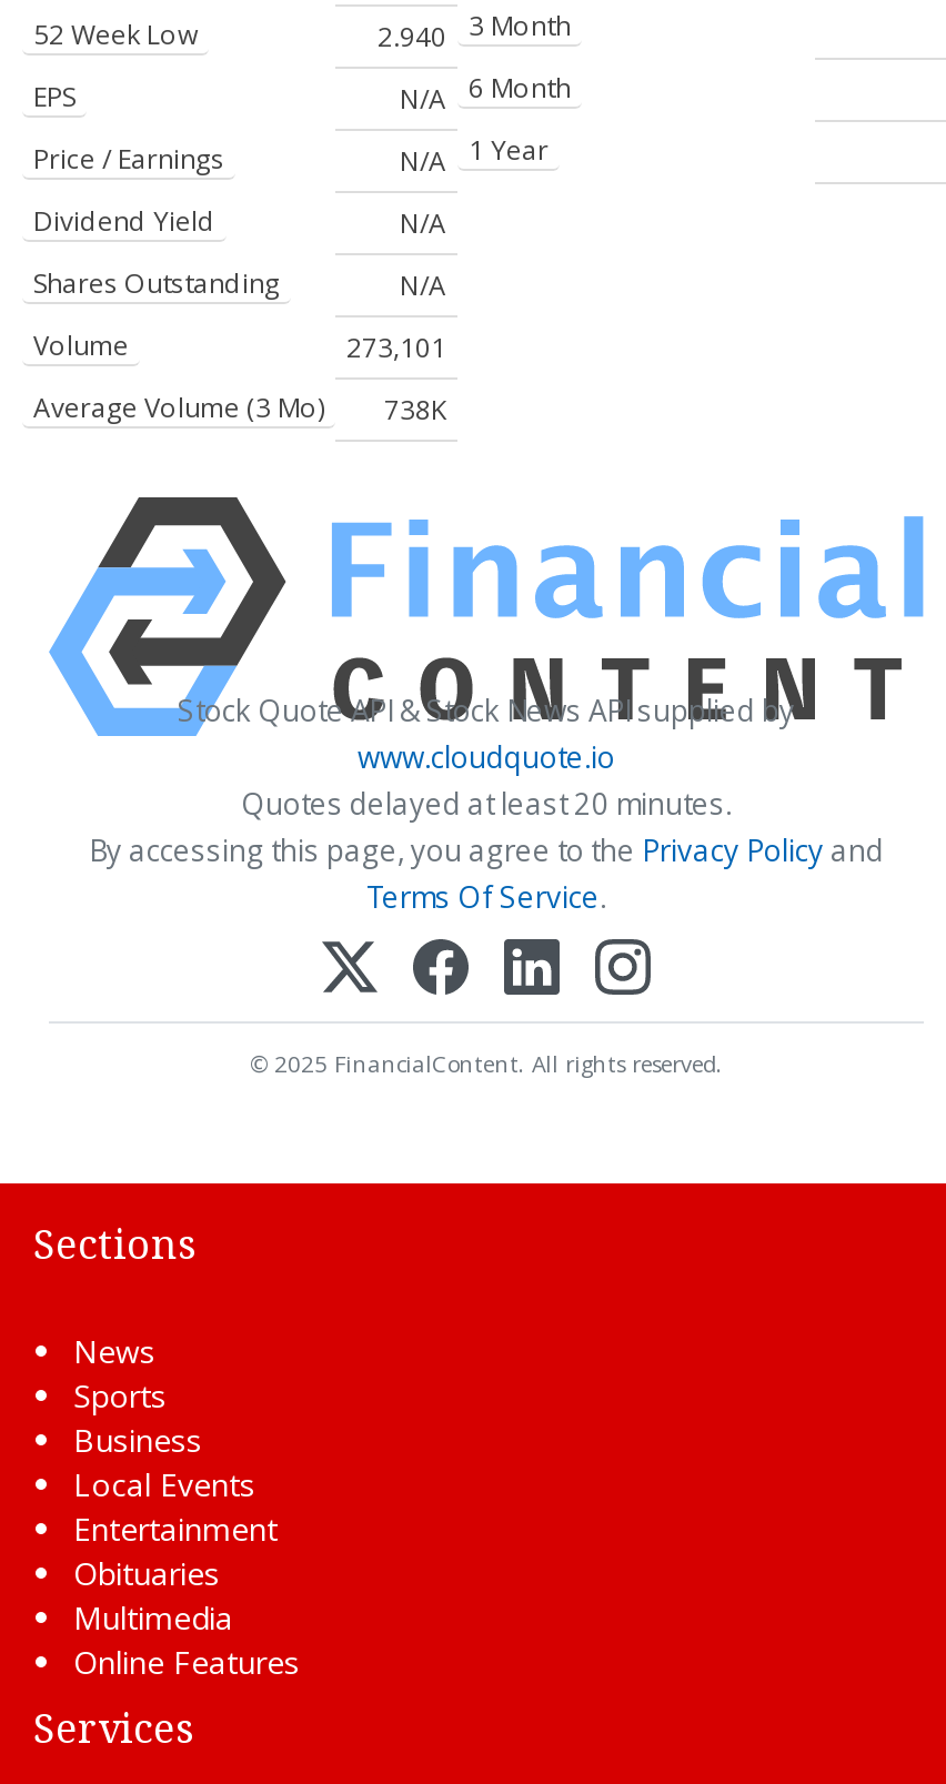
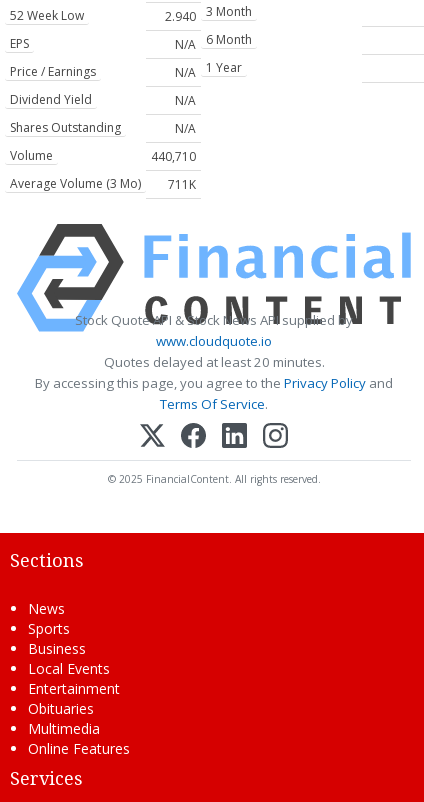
[346,329,446,367] 273,101 -> [151,148,196,165] 440,710
[33,389,446,429] Average Volume (3 Mo) 738K -> [10,175,196,193] Average Volume (3 Mo) 711K

